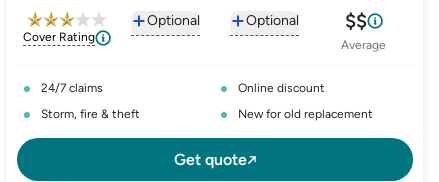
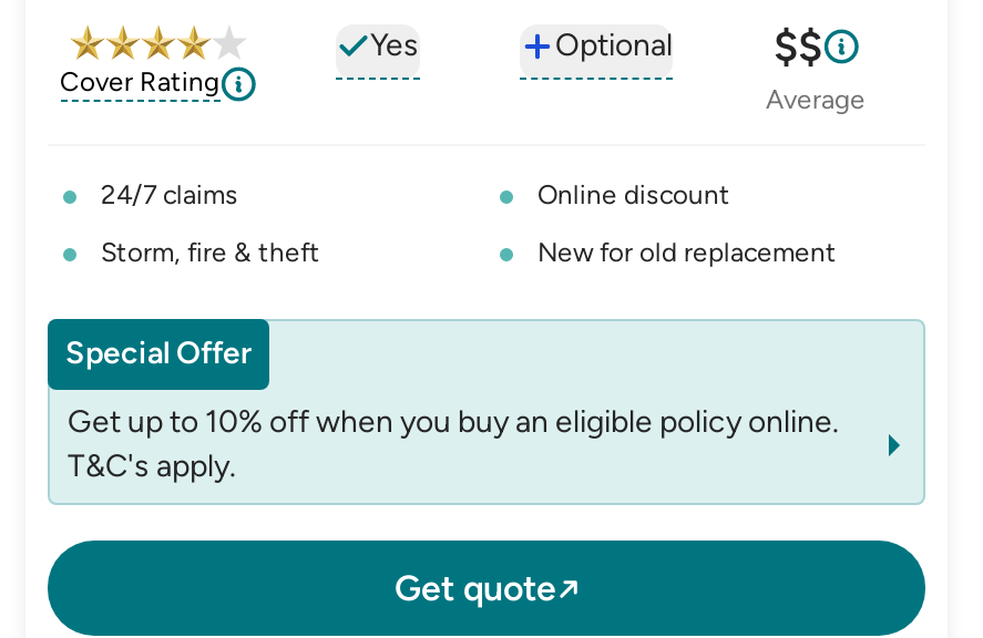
[147,12,200,29] Optional -> [370,27,419,65] Yes
none -> [52,306,925,505] [image] | Special Offer | Get up to 10% off when you buy an eligible policy online. | T&C's apply.

